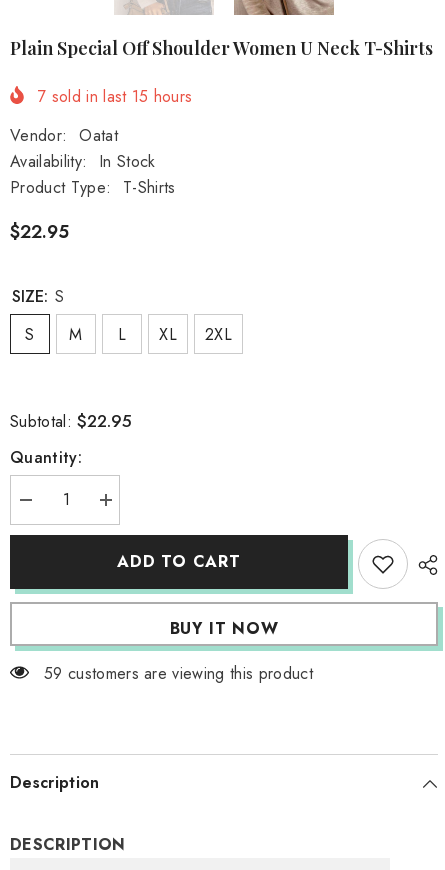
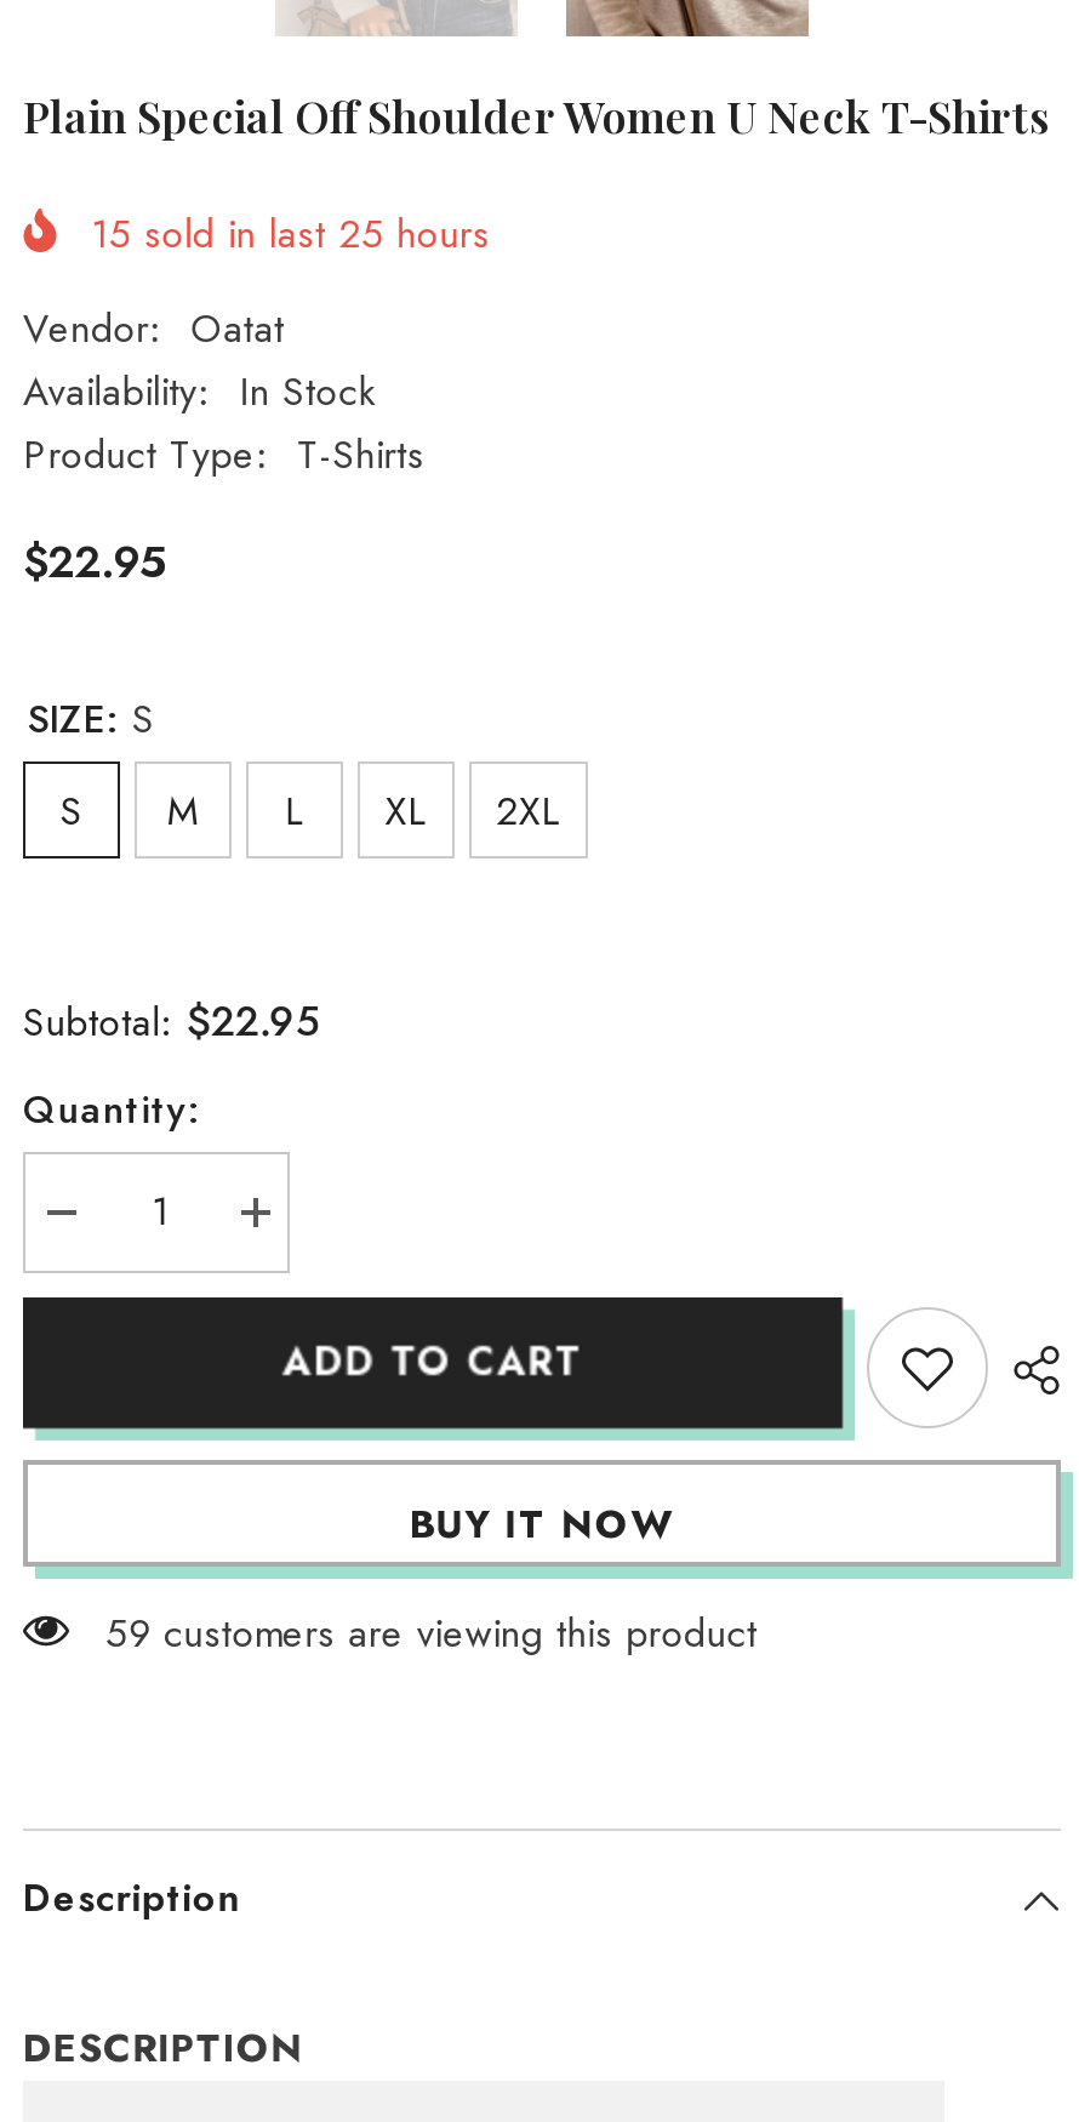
[38,85,192,108] 7 sold in last 15 hours -> [91,206,490,262] 15 sold in last 25 hours

